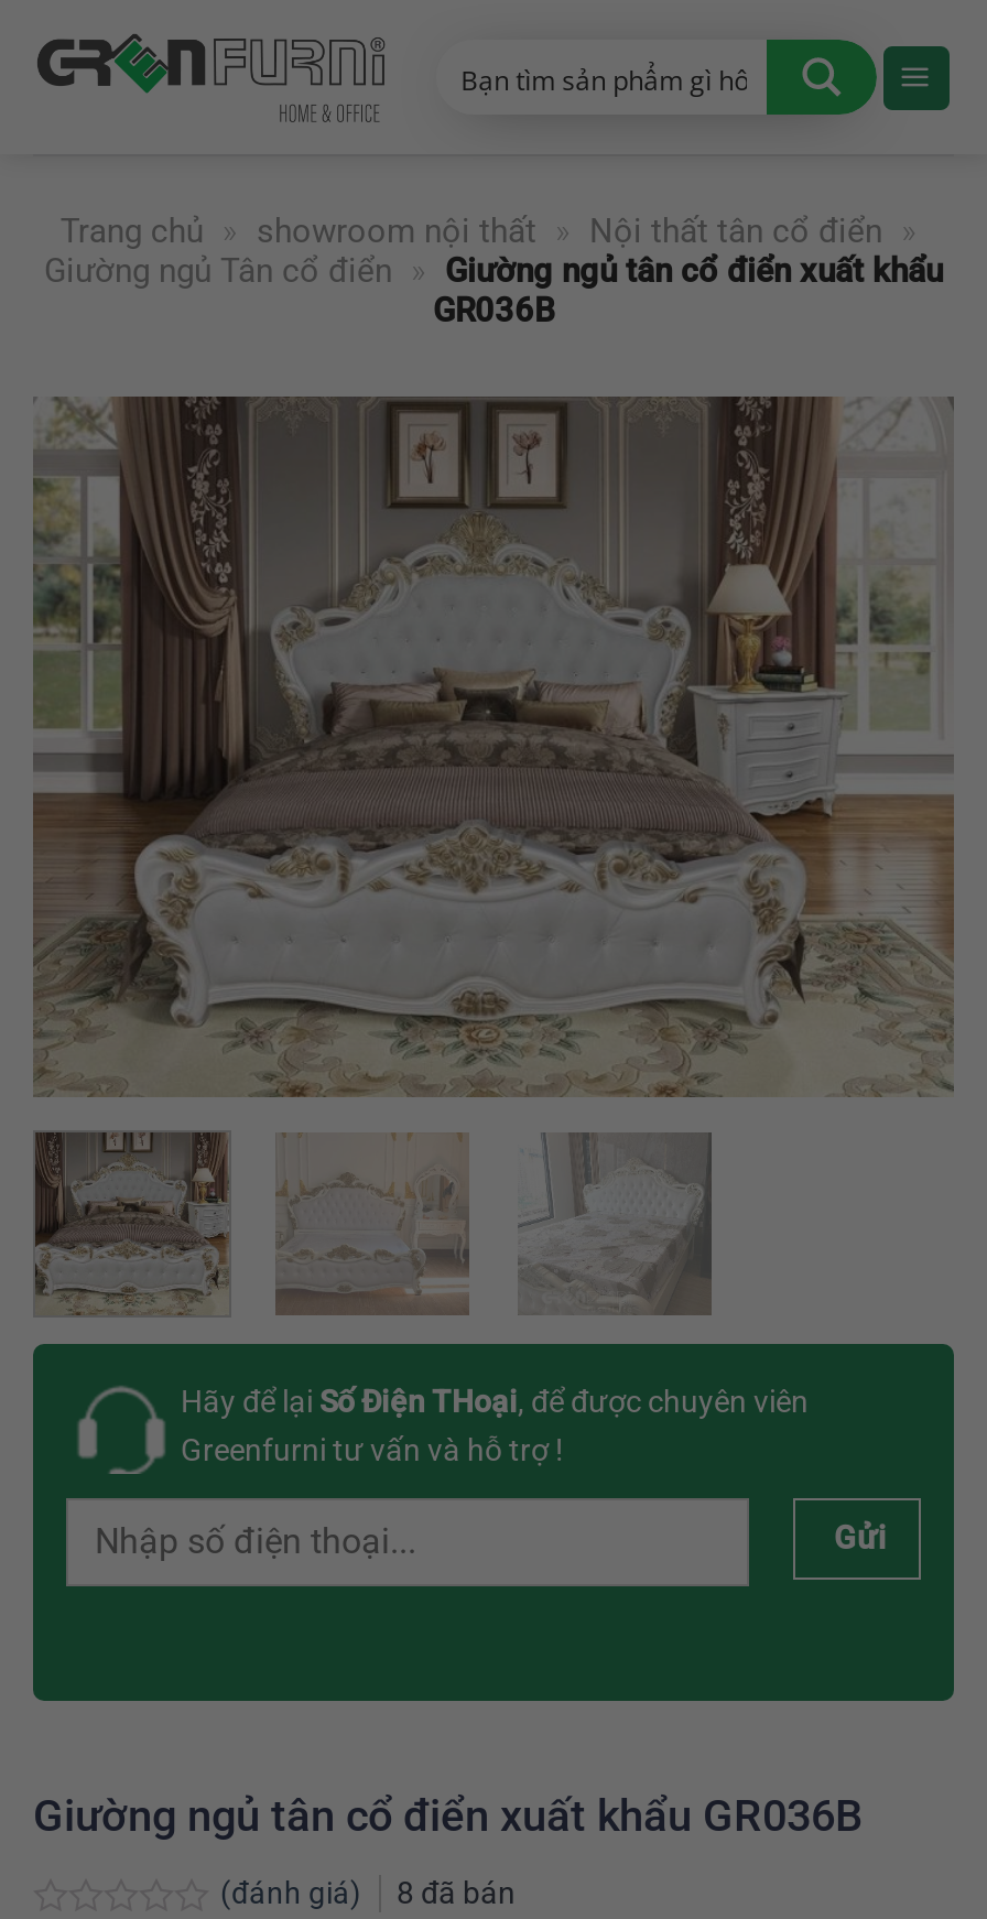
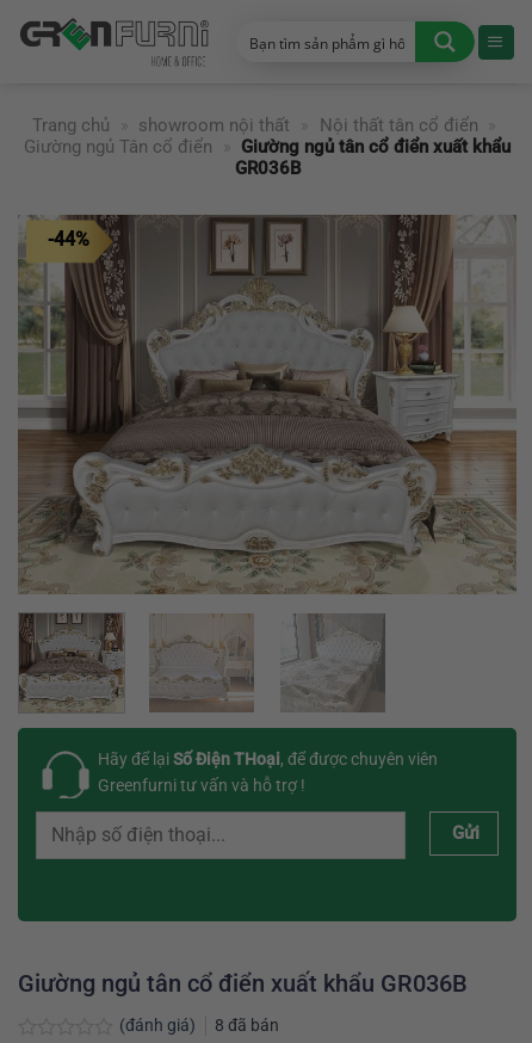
none -> [47,228,89,251] -44%

